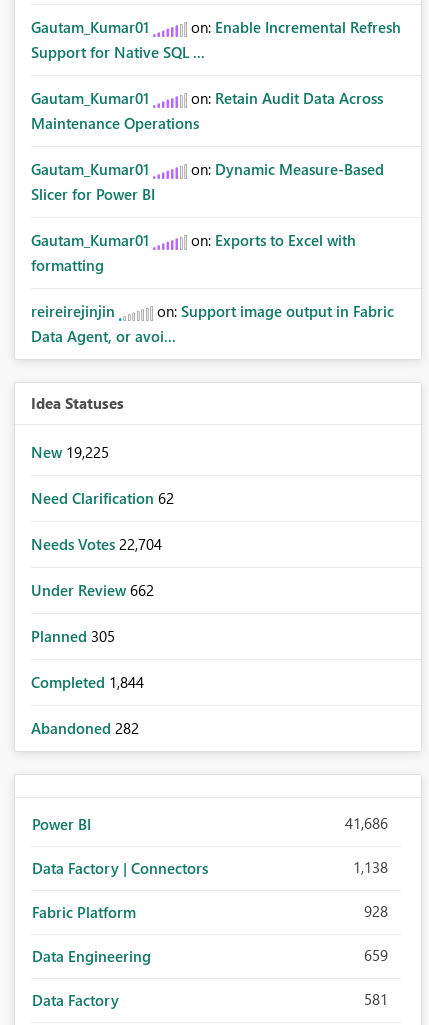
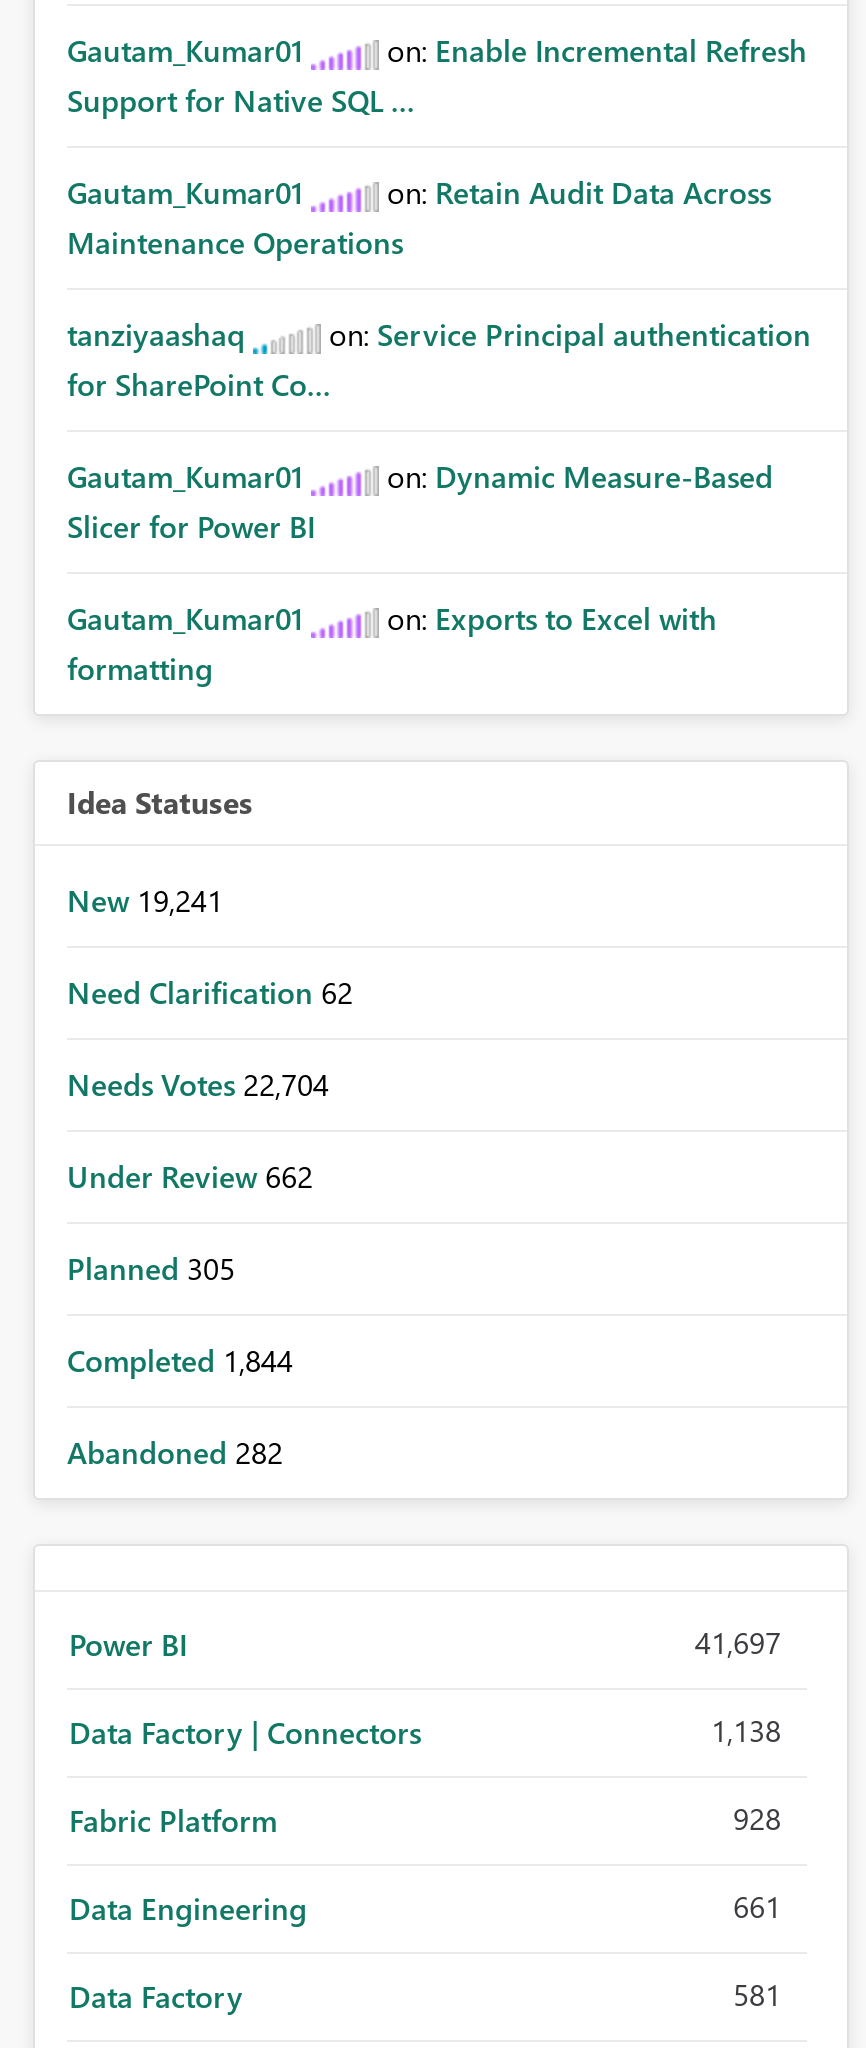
none -> [67,314,811,404] tanziyaashaq | on: Service Principal authentication | for SharePoint Co...
moved [31,159,384,275] -> [67,456,773,688]: Gautam_Kumar01 | on: Dynamic Measure-Based | Slicer for Power BI | Gautam_Kumar01 | on: Exports to Excel with | formatting
[31,301,394,346] reireirejinjin | on: Support image output in Fabric | Data Agent, or avoi... -> none
[31,442,109,462] New 19,225 -> [67,880,223,920] New 19,241
[345,813,388,833] 41,686 -> [695,1622,781,1662] 41,697
[364,945,388,965] 659 -> [733,1886,781,1926] 661

